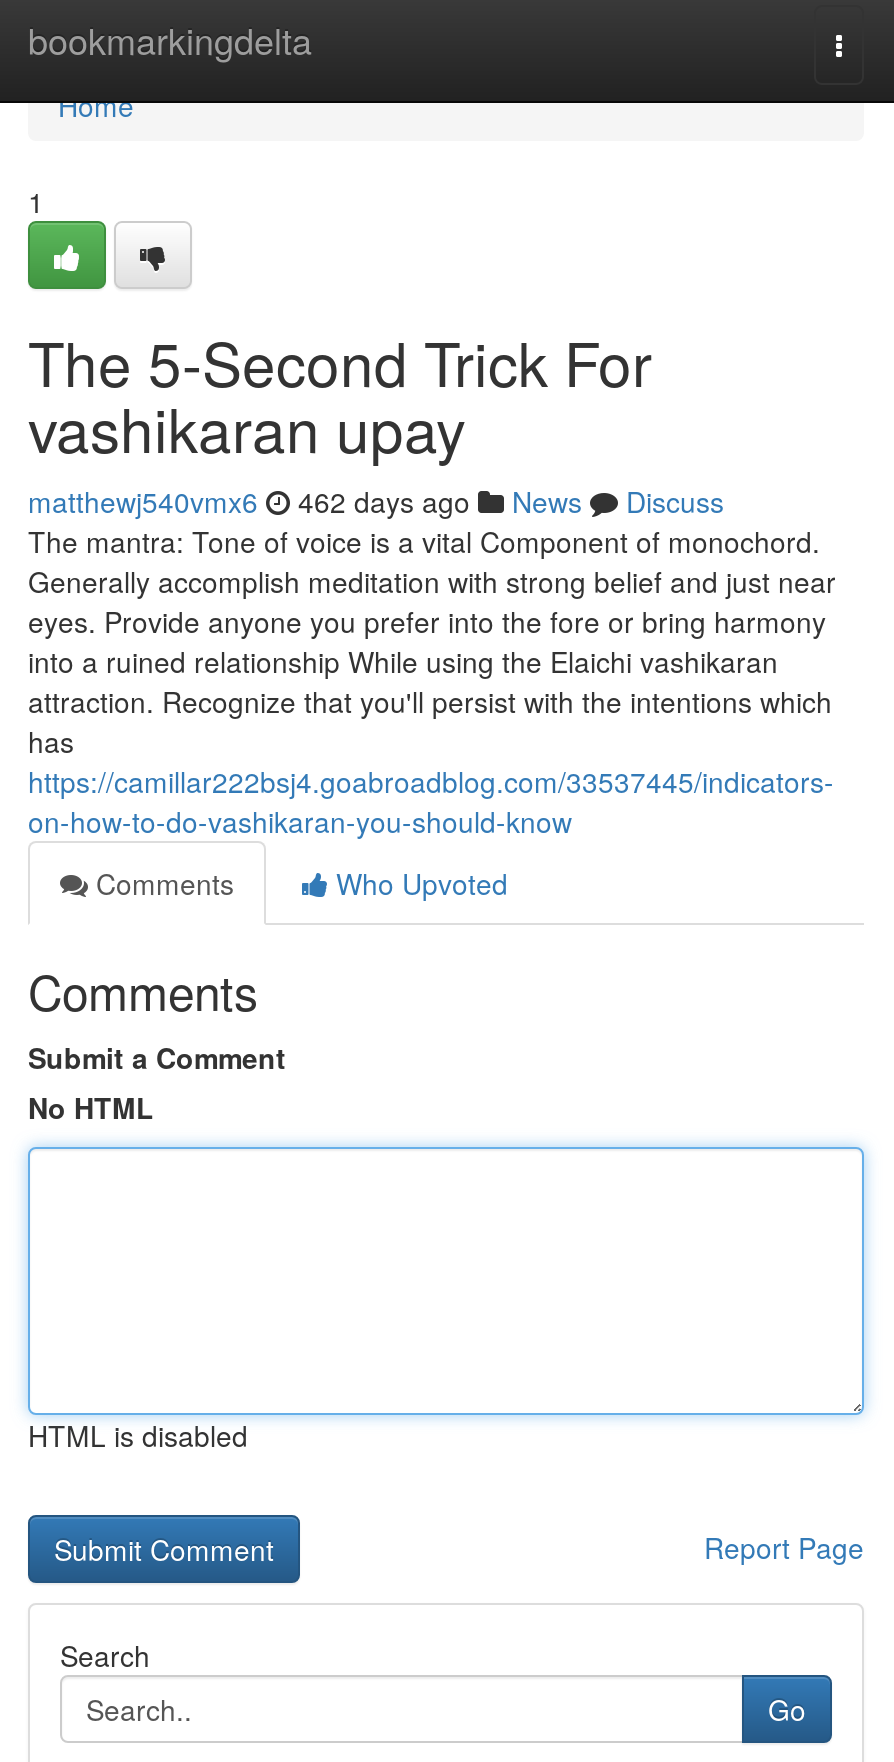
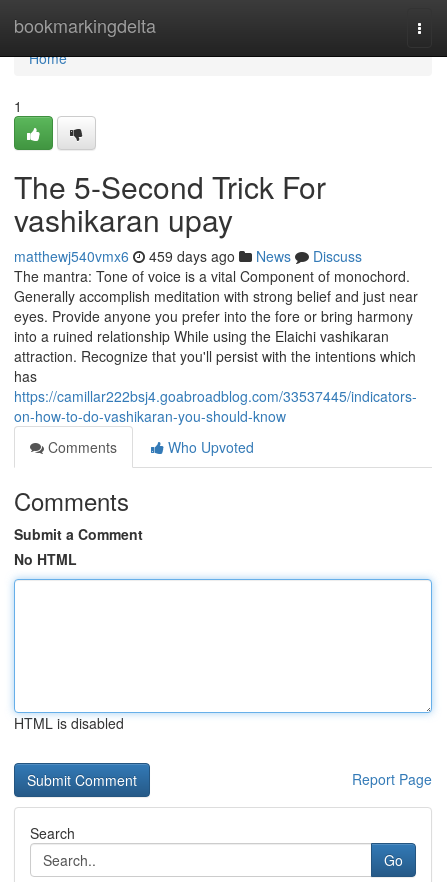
[28,481,724,521] matthewj540vmx6 462 days ago News Discuss -> [14,246,362,266] matthewj540vmx6 459 days ago News Discuss

